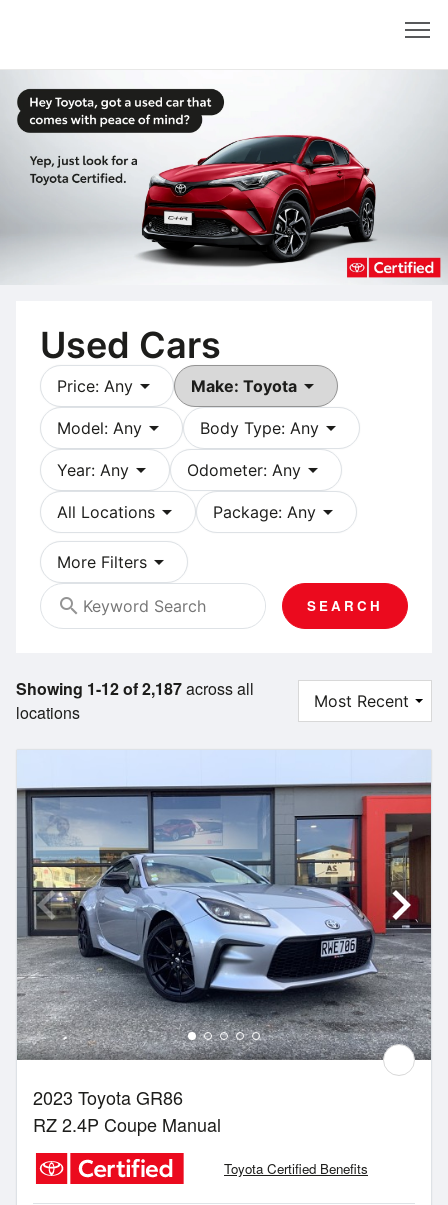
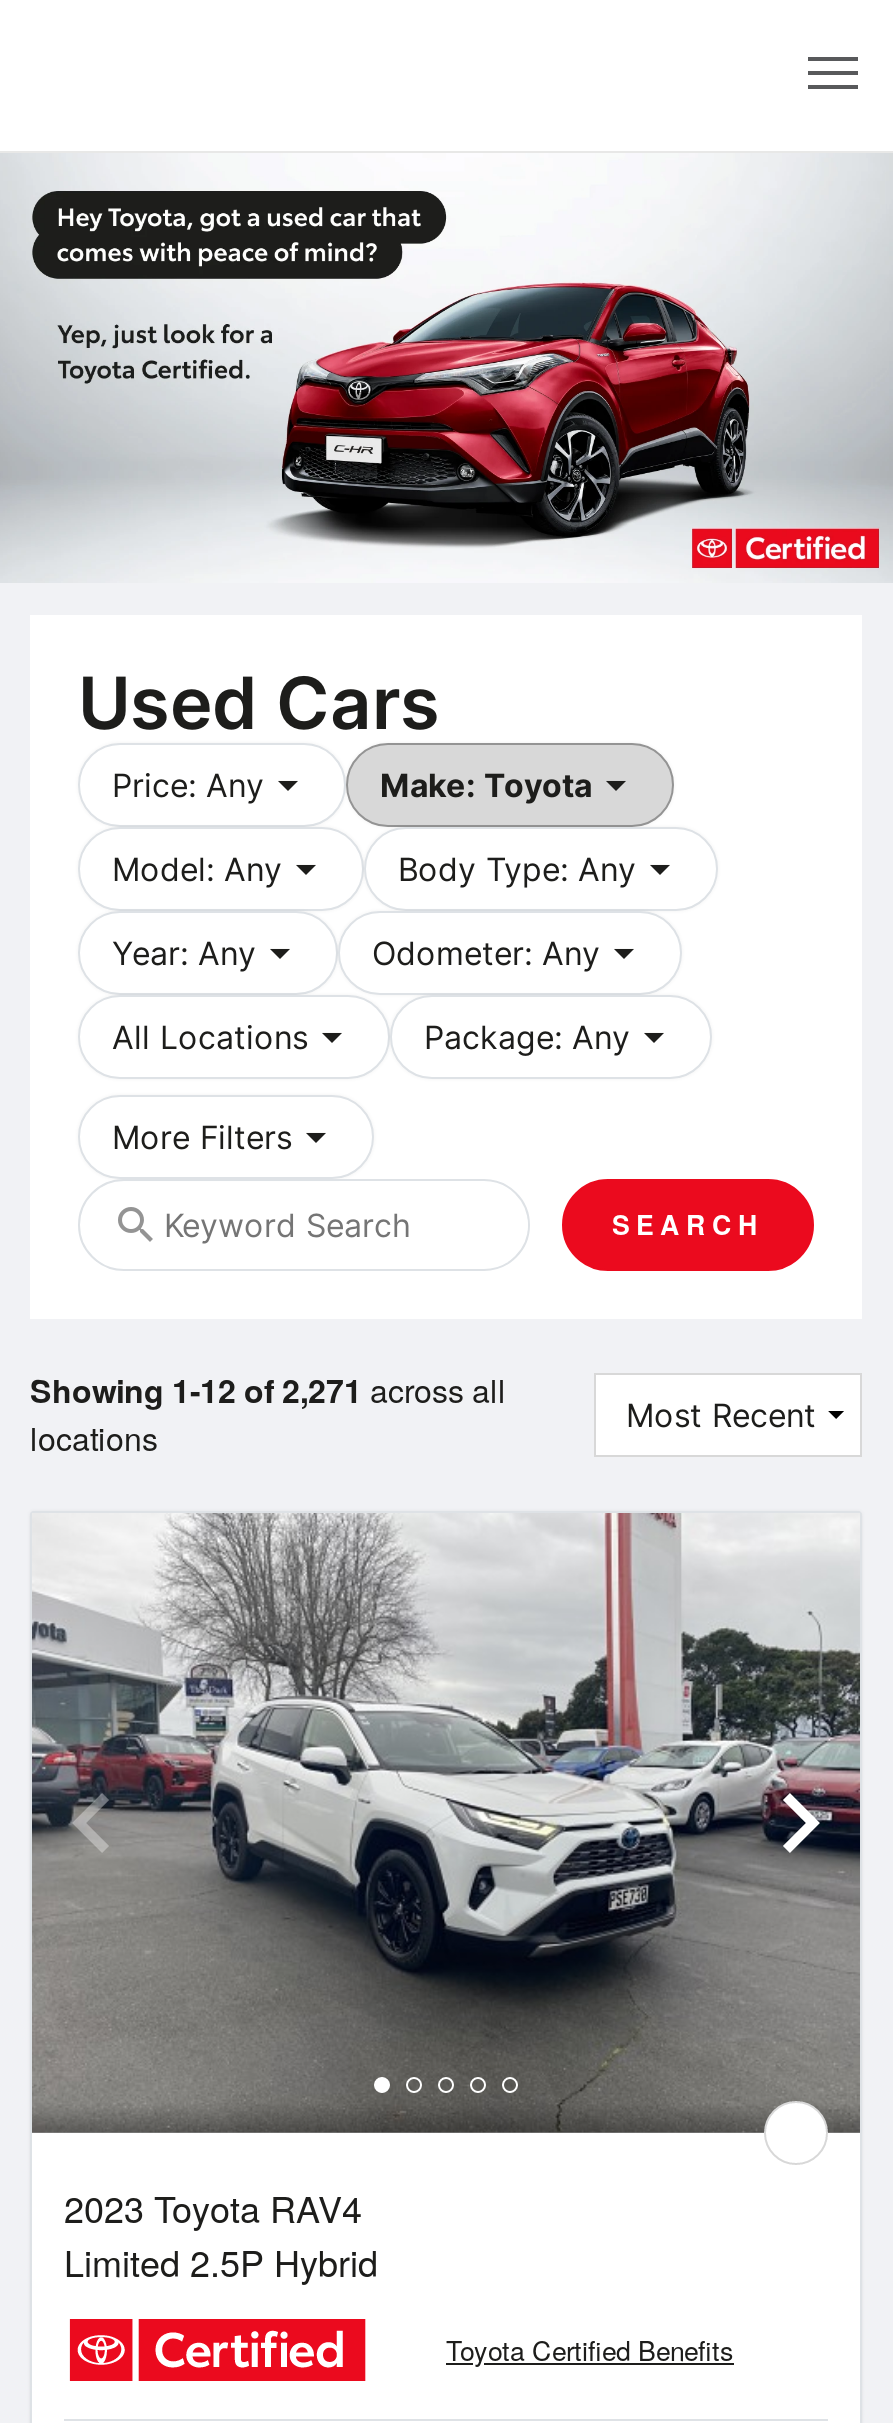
[16,677,254,700] Showing 1-12 of 2,187 across all -> [30,1366,506,1412] Showing 1-12 of 2,271 across all
[17,750,432,1137] [image] | 2023 Toyota GR86 | RZ 2.4P Coupe Manual -> [32,1511,860,2287] [image] | 2023 Toyota RAV4 | Limited 2.5P Hybrid

